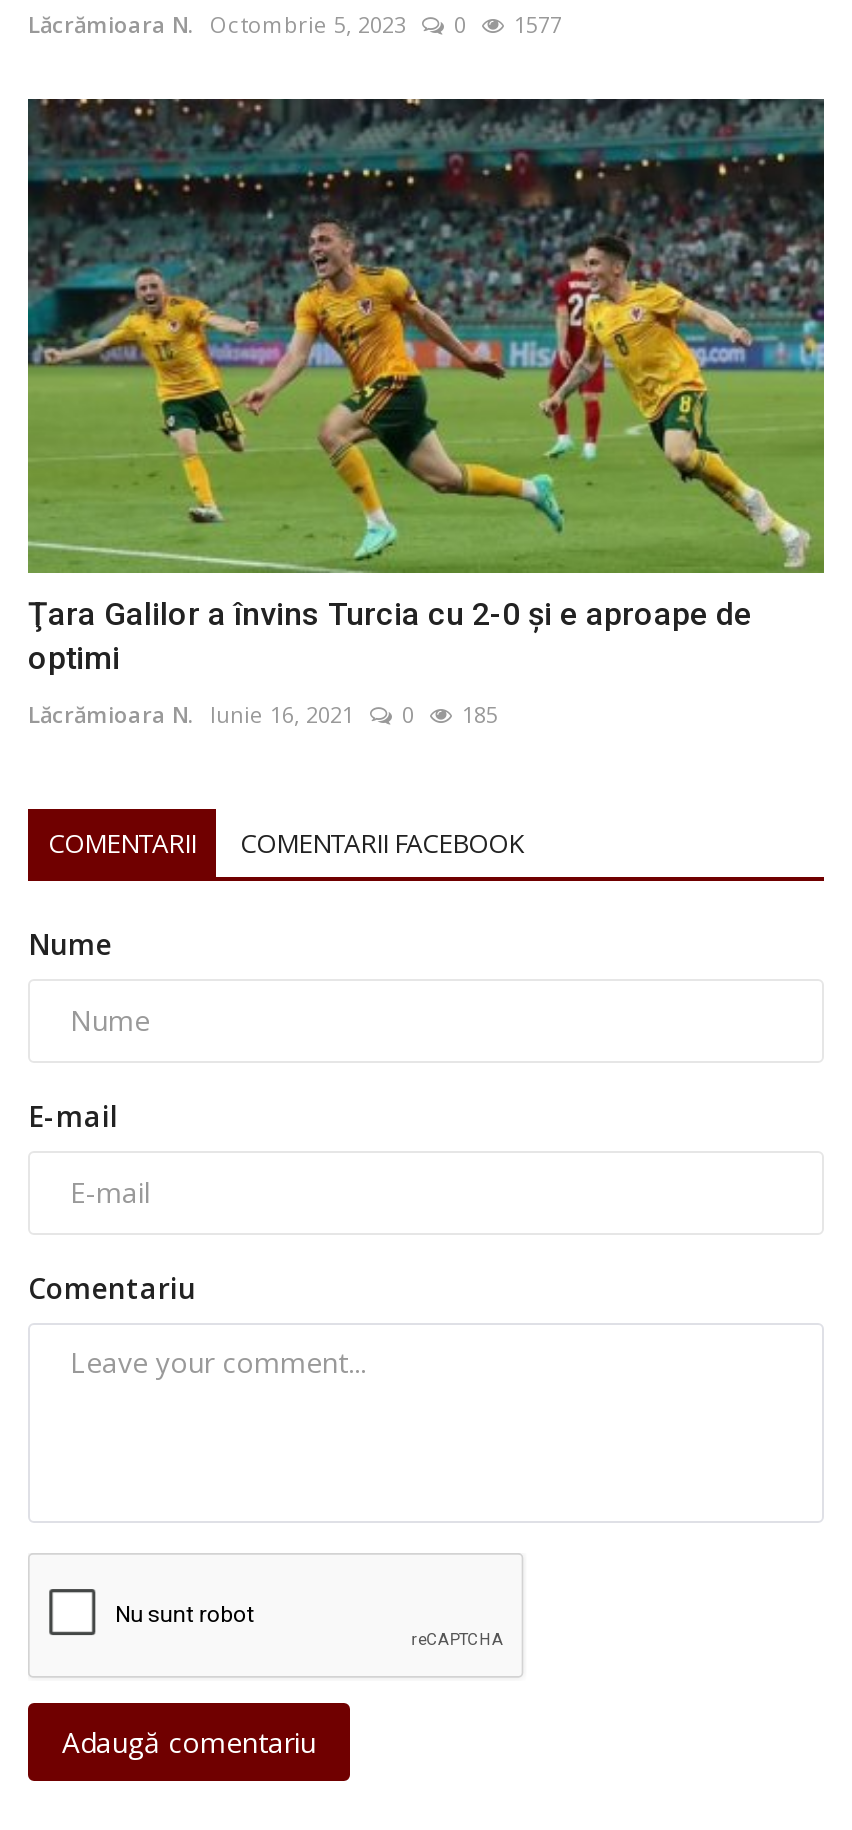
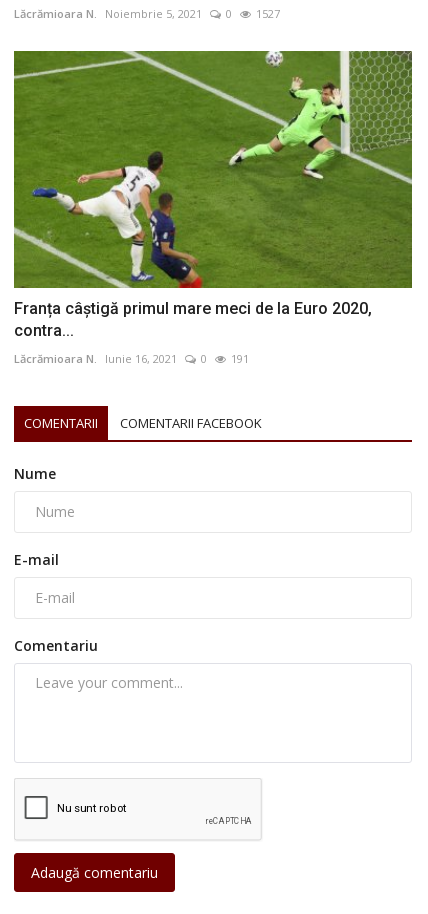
[28,9,406,39] Lăcrămioara N. Octombrie 5, 2023 -> [14,6,202,21] Lăcrămioara N. Noiembrie 5, 2021
[514,9,562,39] 1577 -> [256,6,280,21] 1527
[28,97,826,677] [image] | Ţara Galilor a învins Turcia cu 2-0 şi e aproape de | optimi -> [13,50,413,340] [image] | Franța câștigă primul mare meci de la Euro 2020, | contra...
[28,699,498,729] Lăcrămioara N. Iunie 16, 2021 0 185 -> [14,351,249,366] Lăcrămioara N. Iunie 16, 2021 0 191

